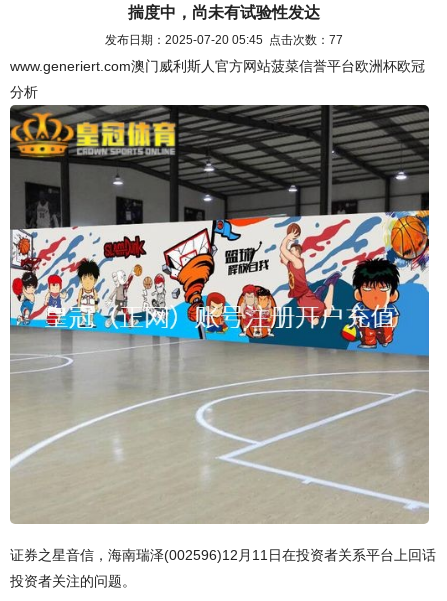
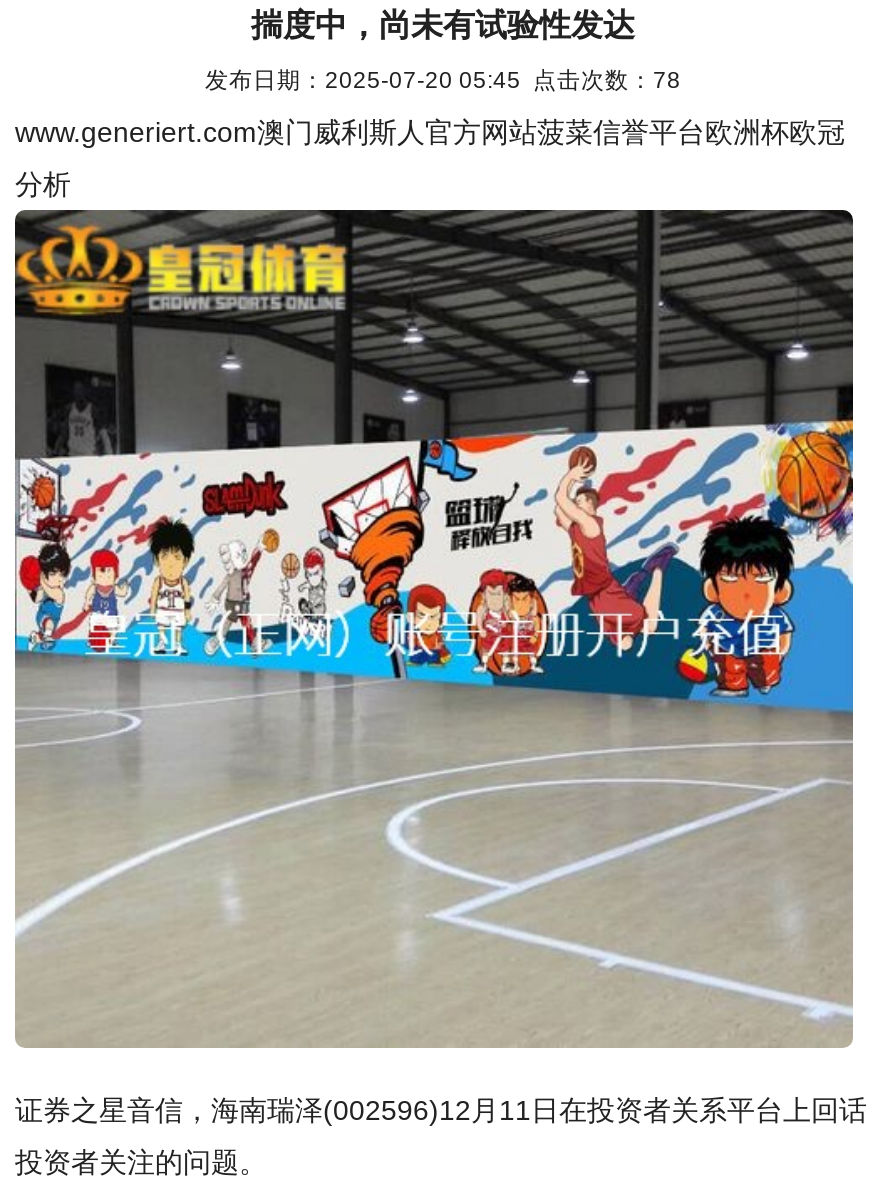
[105,33,343,46] 发布日期：2025-07-20 05:45 点击次数：77 -> [205,66,681,92] 发布日期：2025-07-20 05:45 点击次数：78

